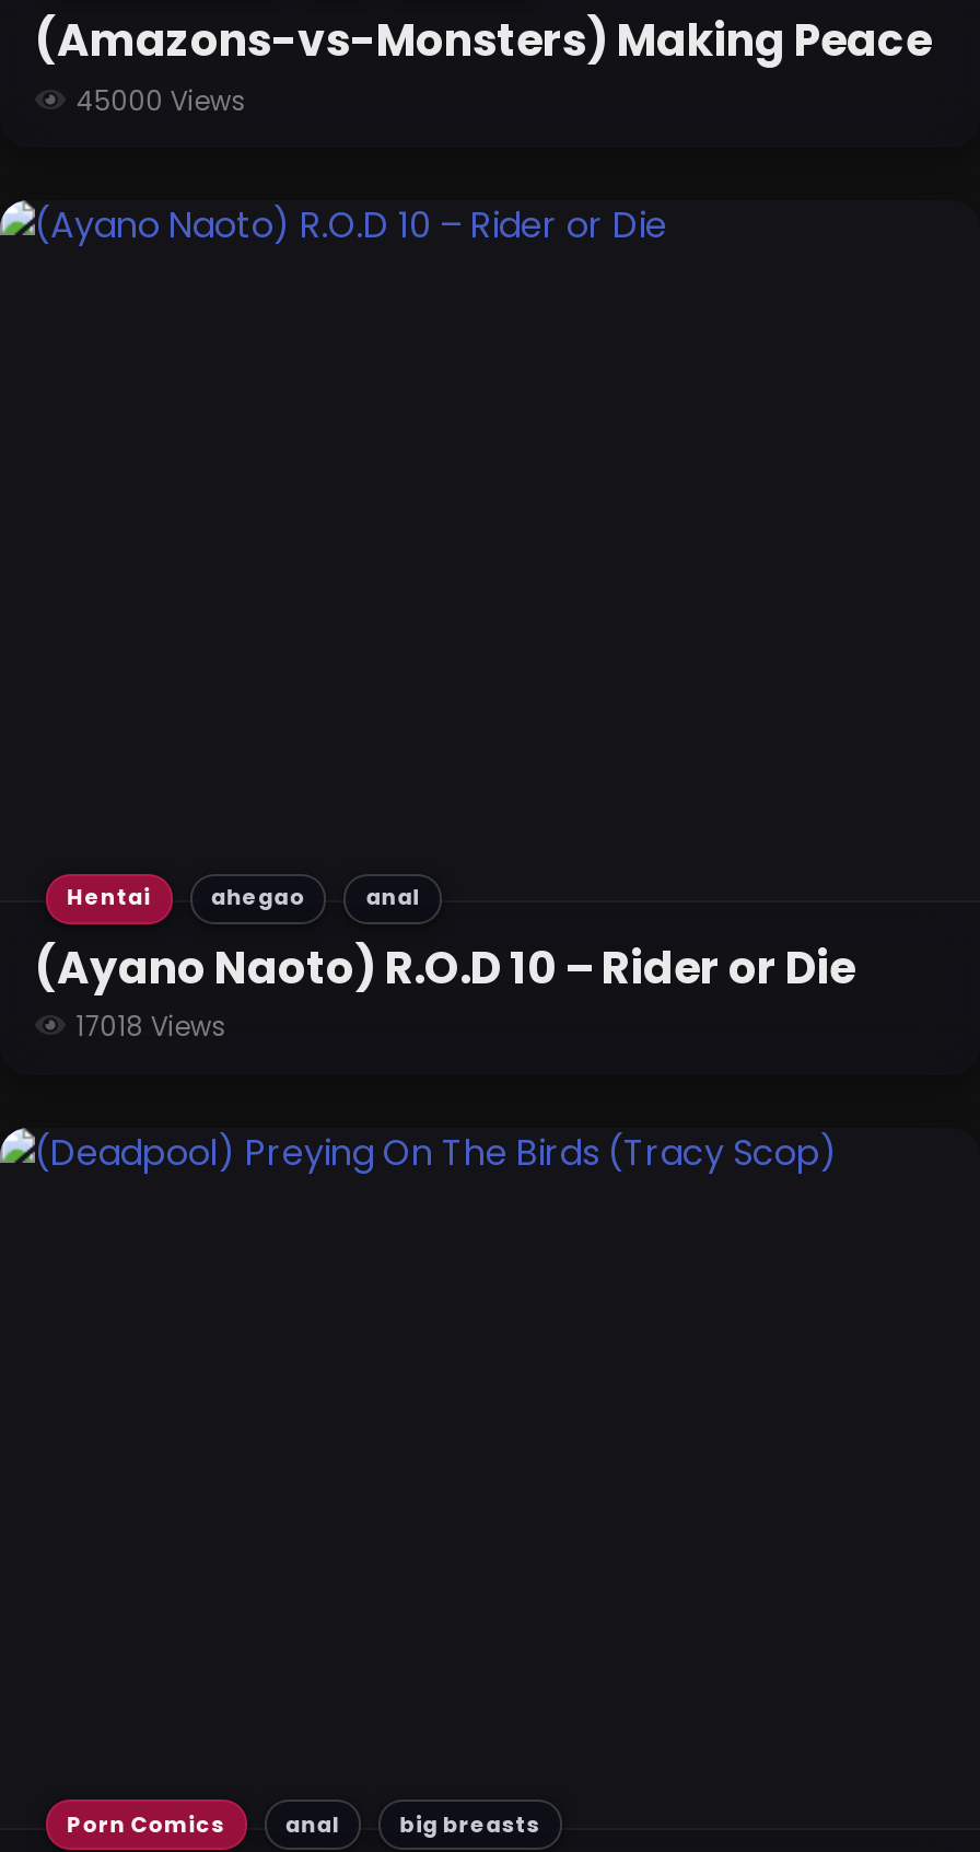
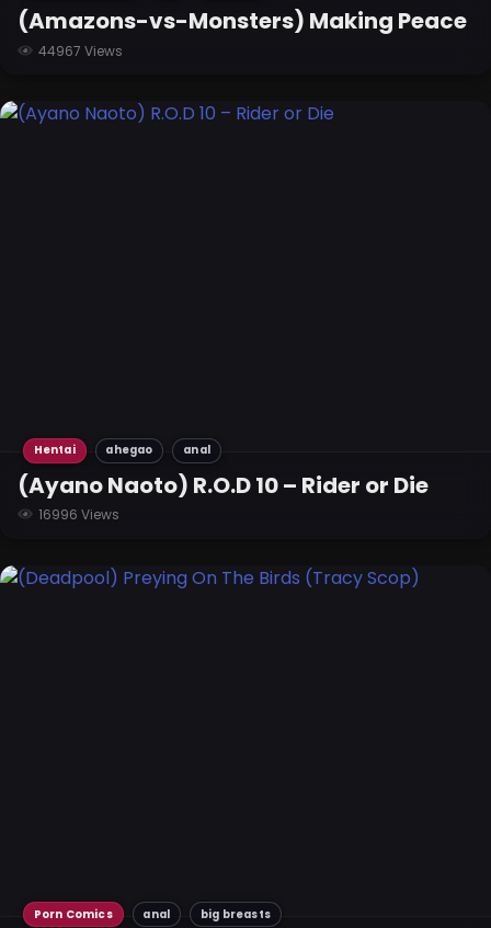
[70,81,247,118] 45000 Views -> [35,41,123,60] 44967 Views
[70,1007,227,1044] 17018 Views -> [35,505,119,524] 16996 Views

